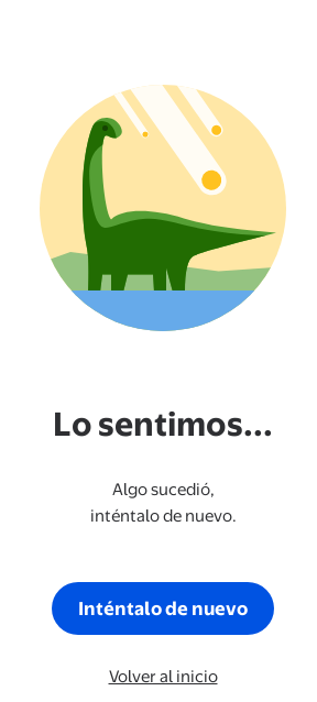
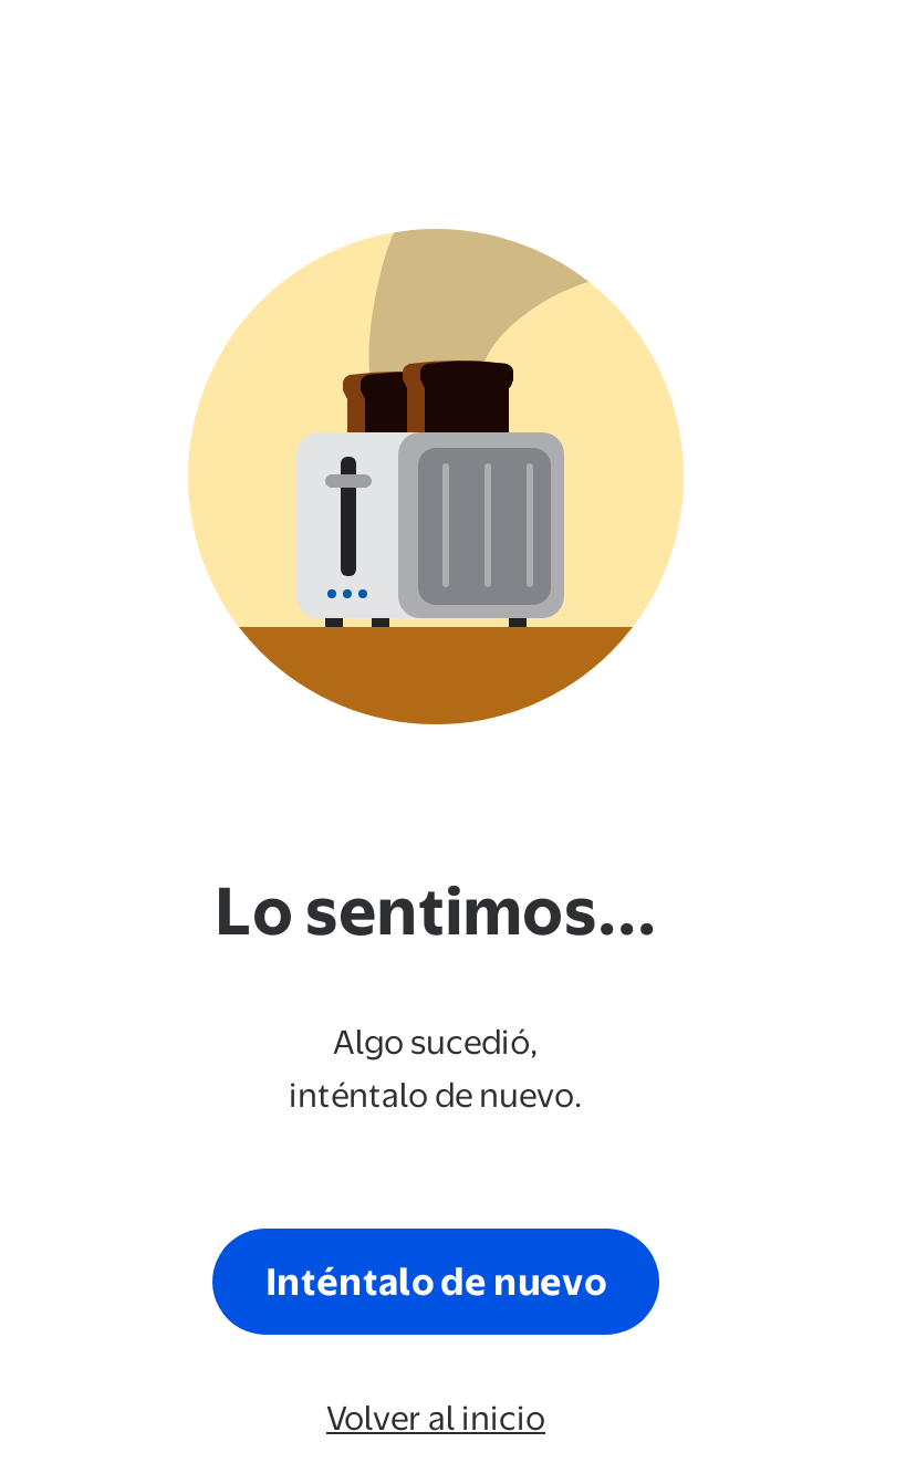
[51,86,275,332] [image] -> [212,229,655,727] [image]

